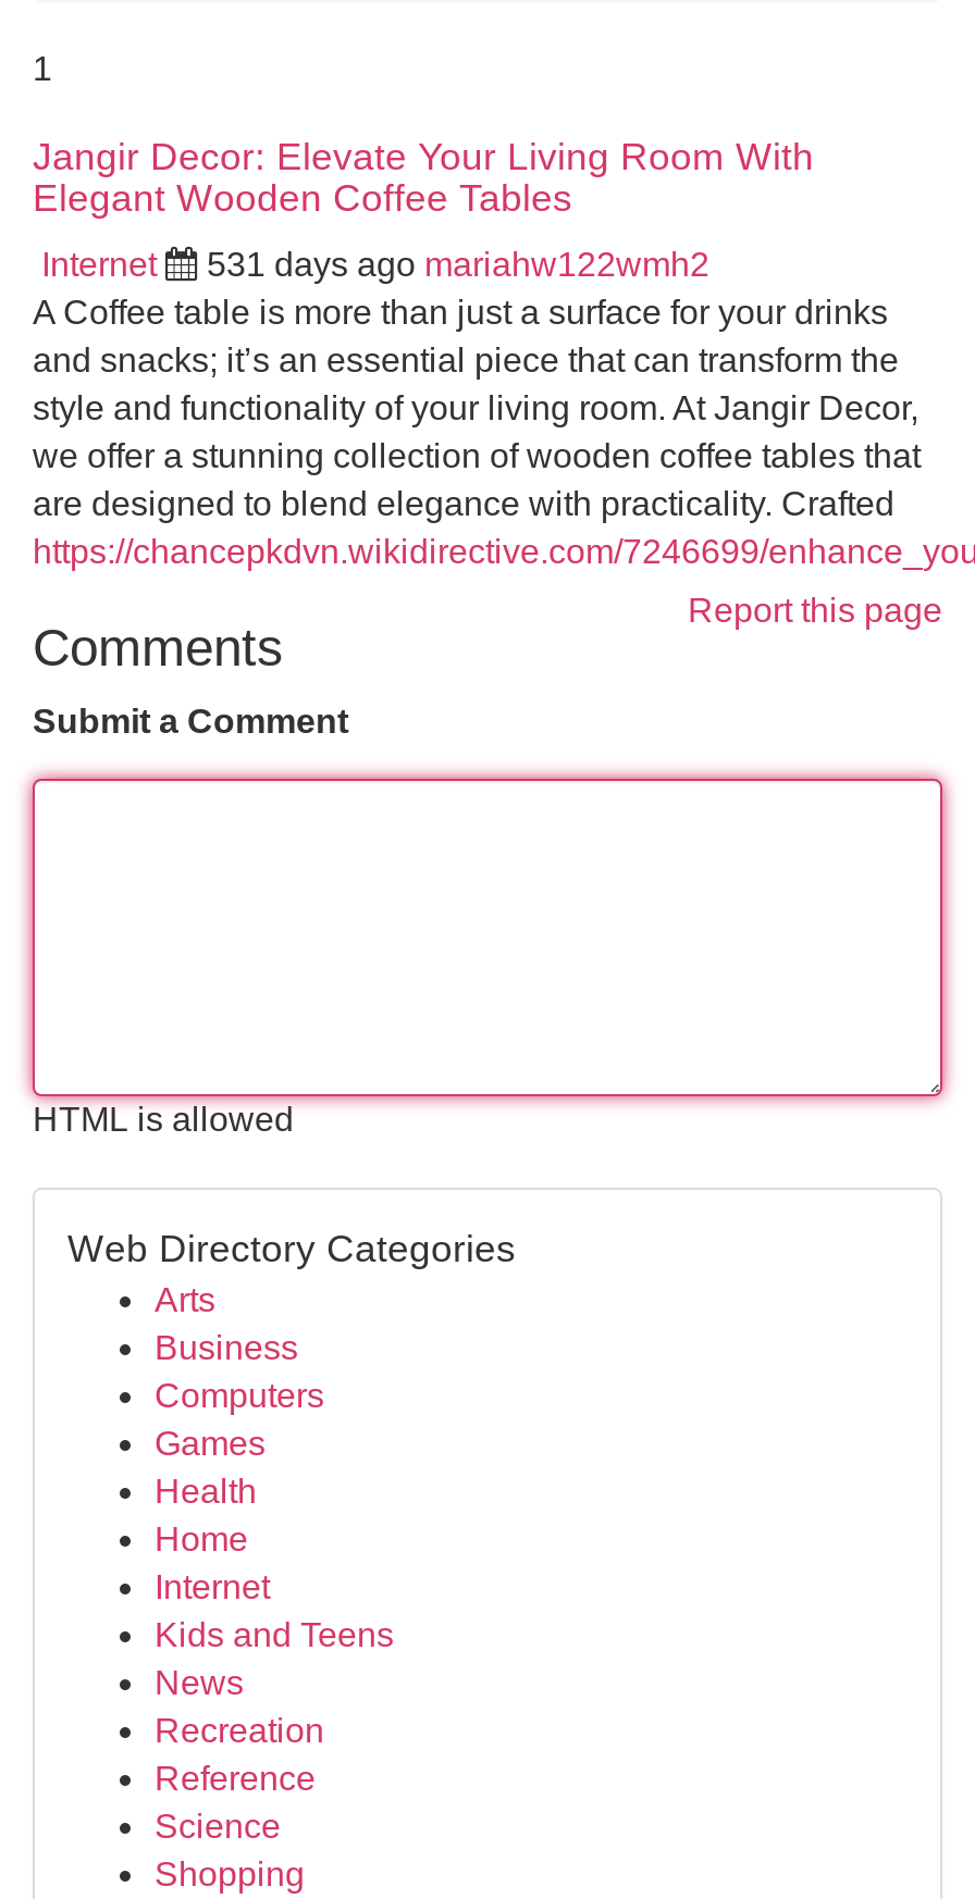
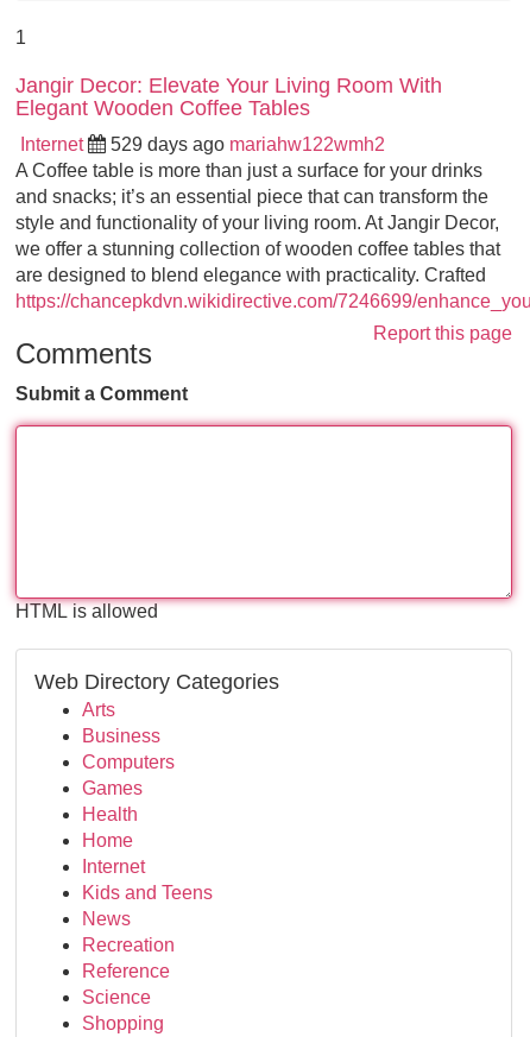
[207,246,709,283] 531 days ago mariahw122wmh2 -> [111,134,385,154] 529 days ago mariahw122wmh2

